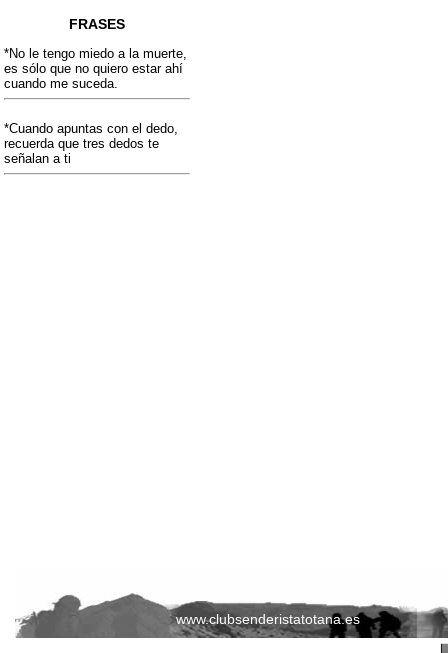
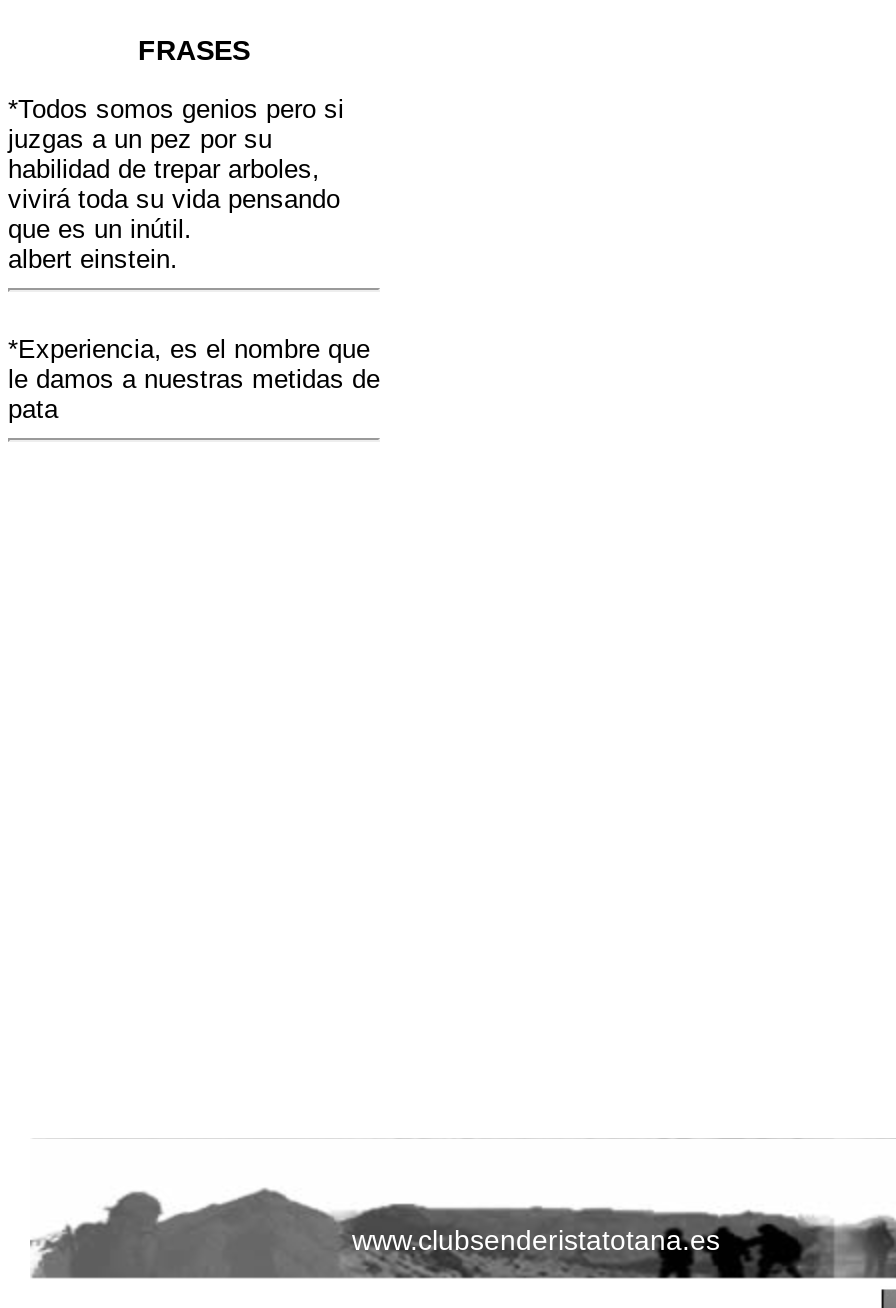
[4,46,187,91] *No le tengo miedo a la muerte, | es sólo que no quiero estar ahí | cuando me suceda. -> [8,94,344,274] *Todos somos genios pero si | juzgas a un pez por su | habilidad de trepar arboles, | vivirá toda su vida pensando | que es un inútil. | albert einstein.
[4,121,178,166] *Cuando apuntas con el dedo, | recuerda que tres dedos te | señalan a ti -> [8,334,380,424] *Experiencia, es el nombre que | le damos a nuestras metidas de | pata

